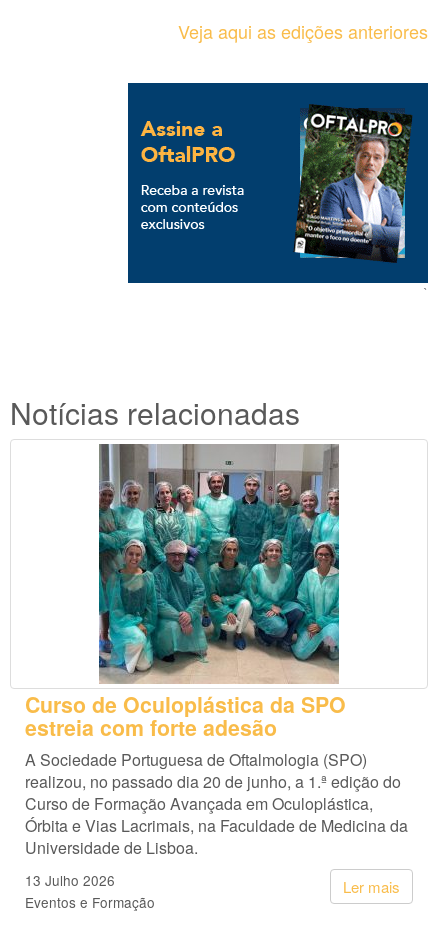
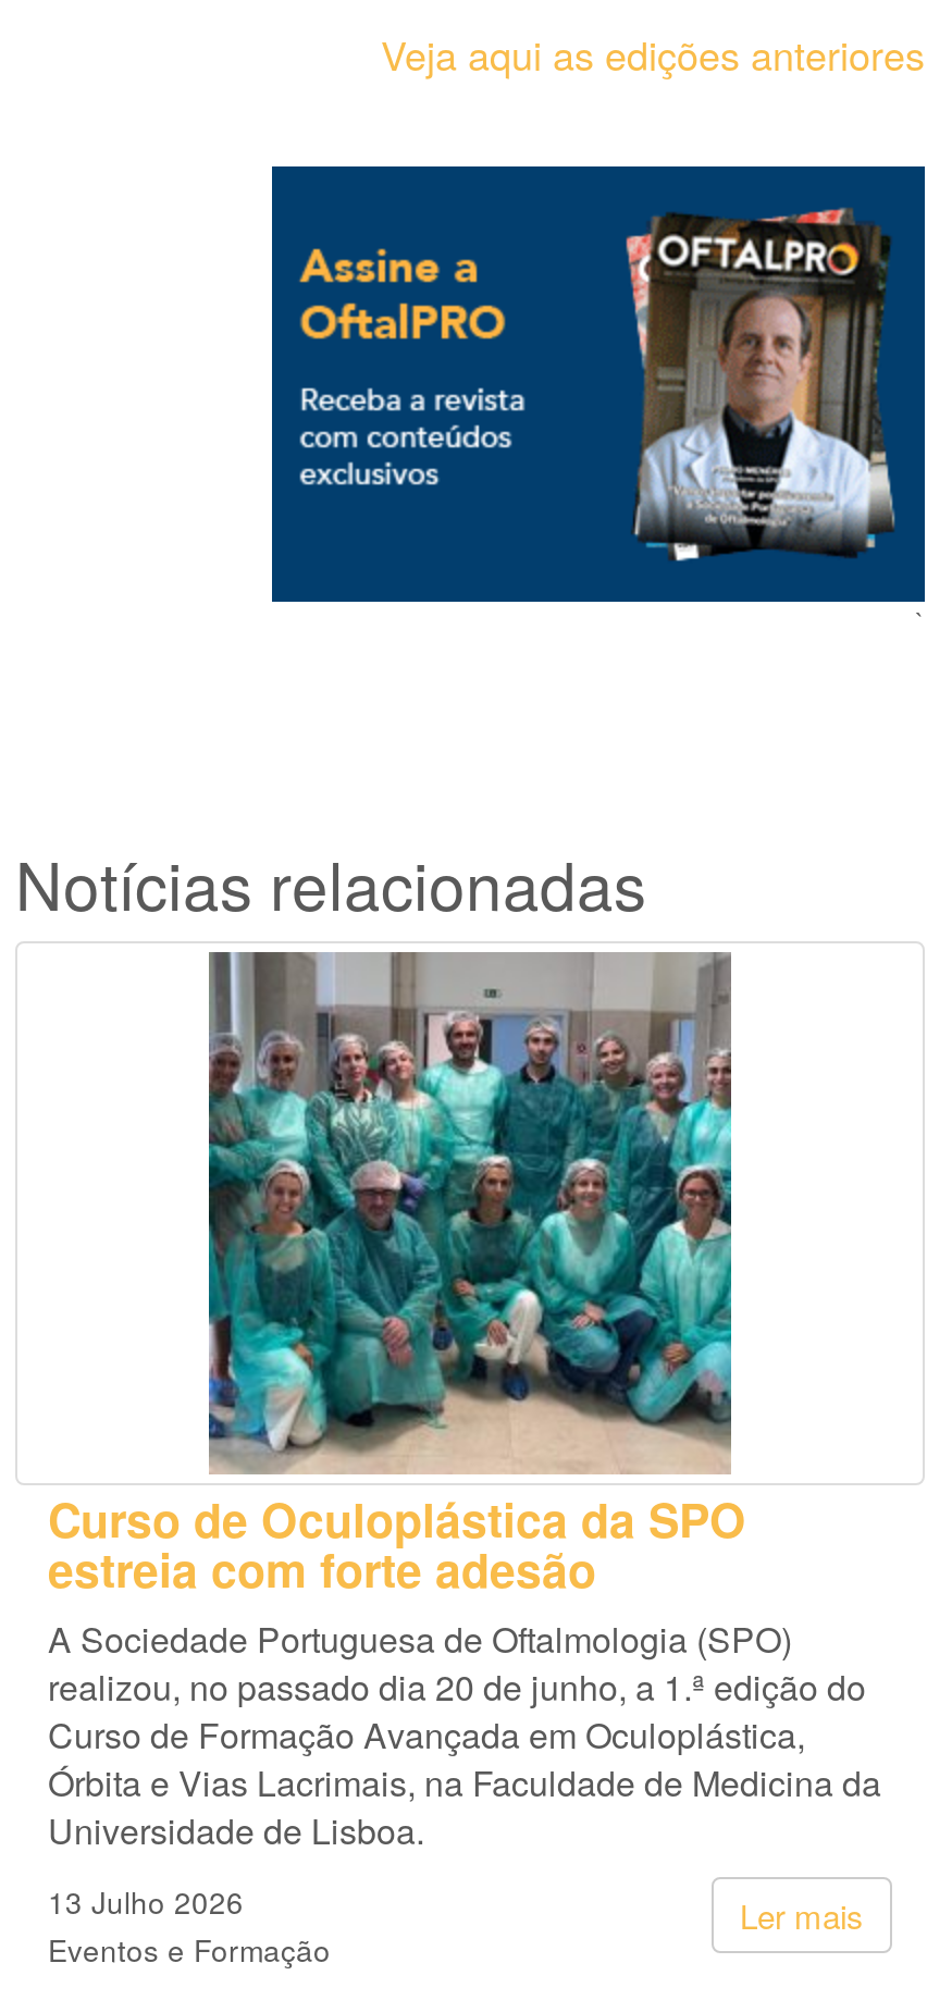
[291,103,414,264] [image] -> [625,206,897,563] [image]

